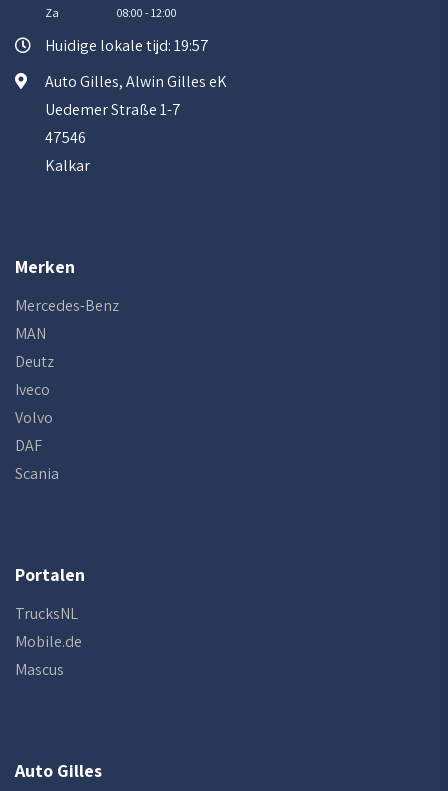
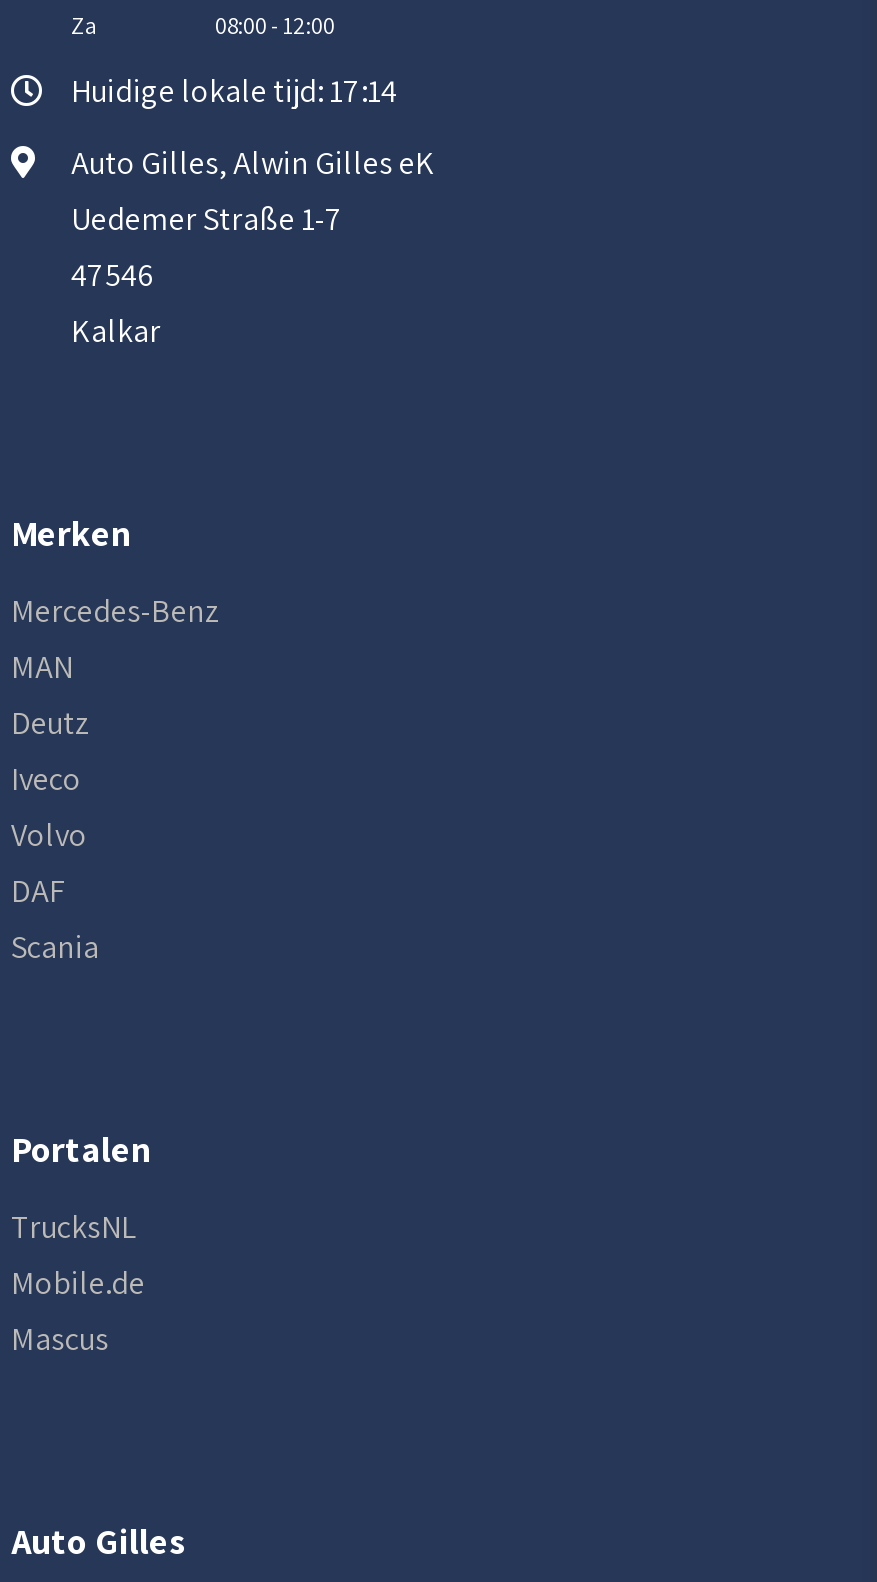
[45,35,209,56] Huidige lokale tijd: 19:57 -> [71,70,397,112] Huidige lokale tijd: 17:14

